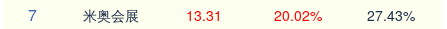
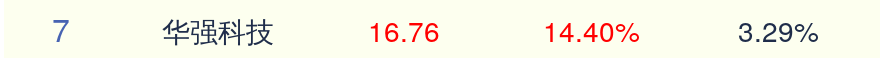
[83,5,415,25] 米奥会展 | 13.31 | 20.02% | 27.43% -> [162,10,818,50] 华强科技 | 16.76 | 14.40% | 3.29%

